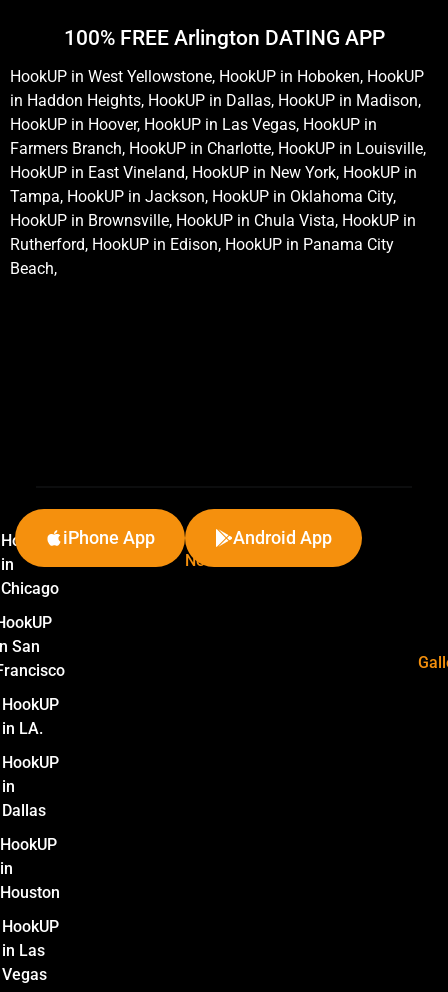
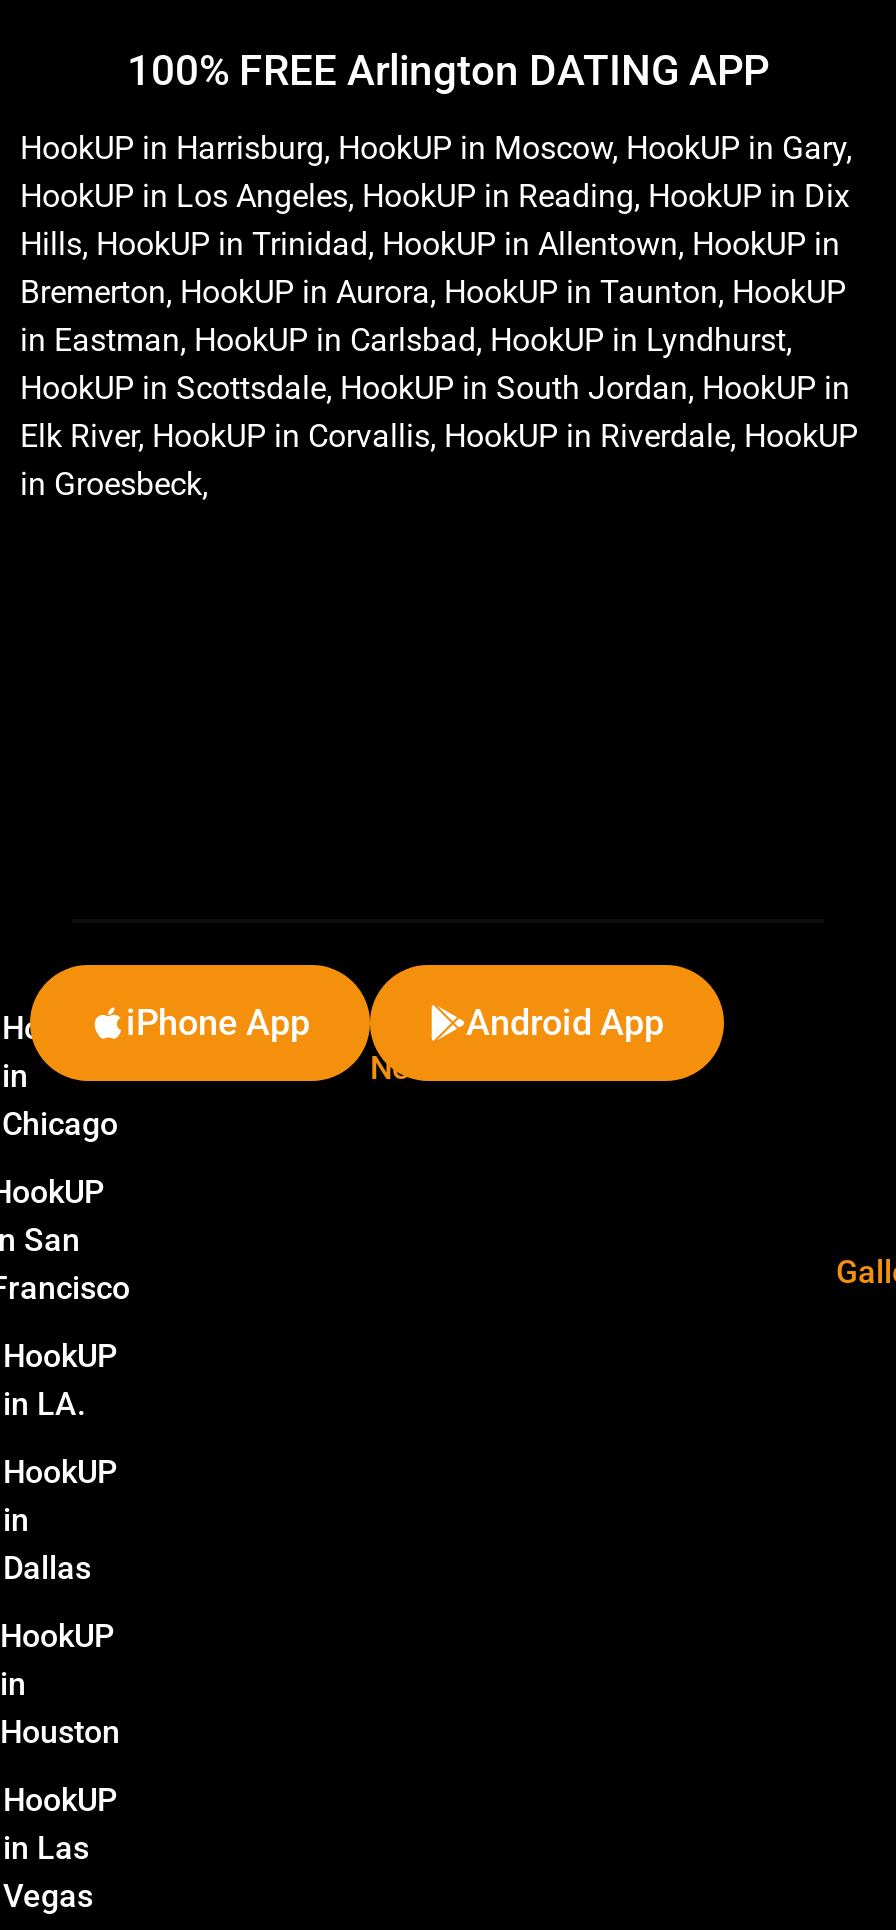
[10,67,426,278] HookUP in West Yellowstone, HookUP in Hoboken, HookUP | in Haddon Heights, HookUP in Dallas, HookUP in Madison, | HookUP in Hoover, HookUP in Las Vegas, HookUP in | Farmers Branch, HookUP in Charlotte, HookUP in Louisville, | HookUP in East Vineland, HookUP in New York, HookUP in | Tampa, HookUP in Jackson, HookUP in Oklahoma City, | HookUP in Brownsville, HookUP in Chula Vista, HookUP in | Rutherford, HookUP in Edison, HookUP in Panama City | Beach, -> [20,129,858,503] HookUP in Harrisburg, HookUP in Moscow, HookUP in Gary, | HookUP in Los Angeles, HookUP in Reading, HookUP in Dix | Hills, HookUP in Trinidad, HookUP in Allentown, HookUP in | Bremerton, HookUP in Aurora, HookUP in Taunton, HookUP | in Eastman, HookUP in Carlsbad, HookUP in Lyndhurst, | HookUP in Scottsdale, HookUP in South Jordan, HookUP in | Elk River, HookUP in Corvallis, HookUP in Riverdale, HookUP | in Groesbeck,

